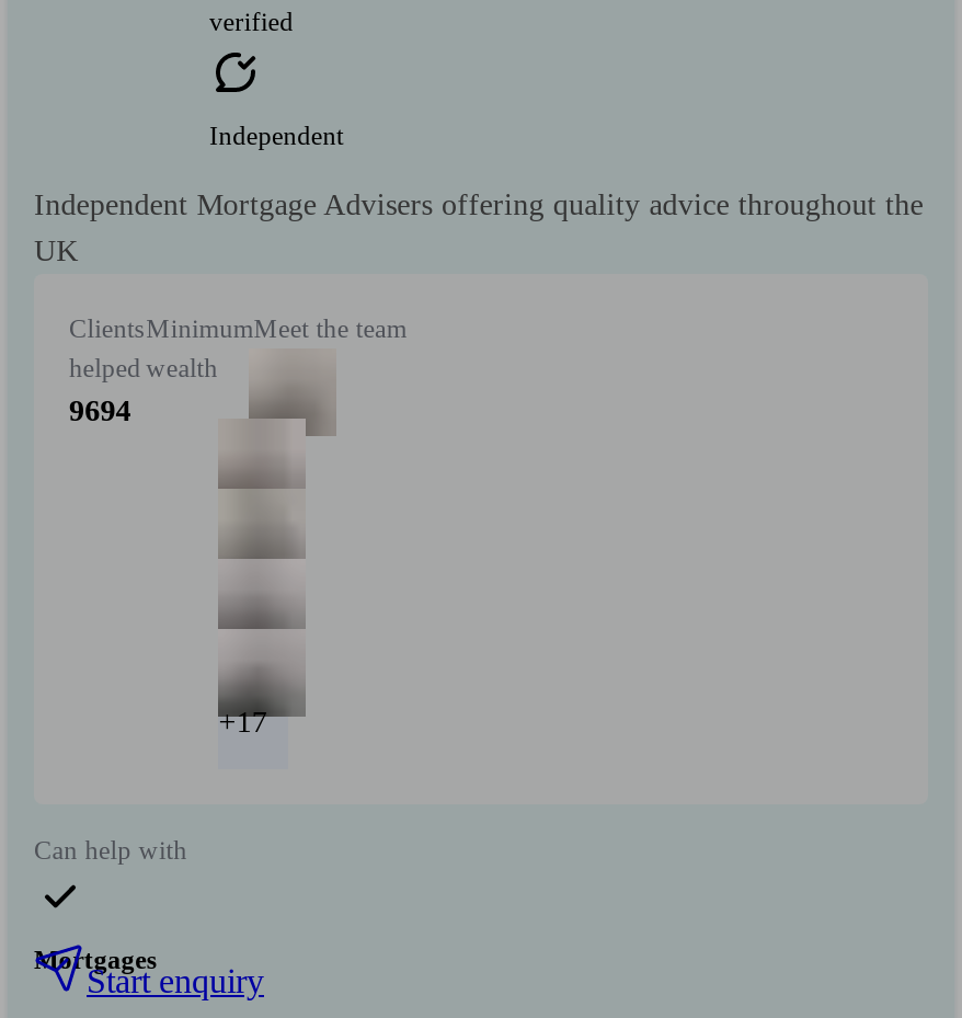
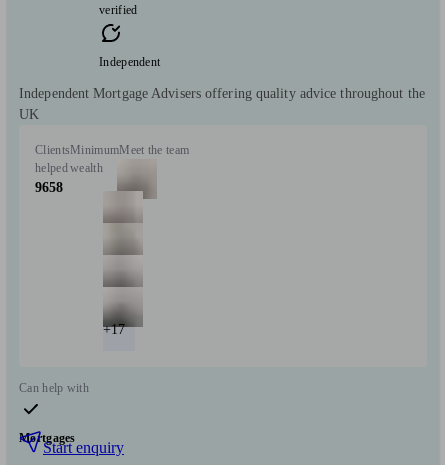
[69,395,131,428] 9694 -> [35,180,63,195] 9658

